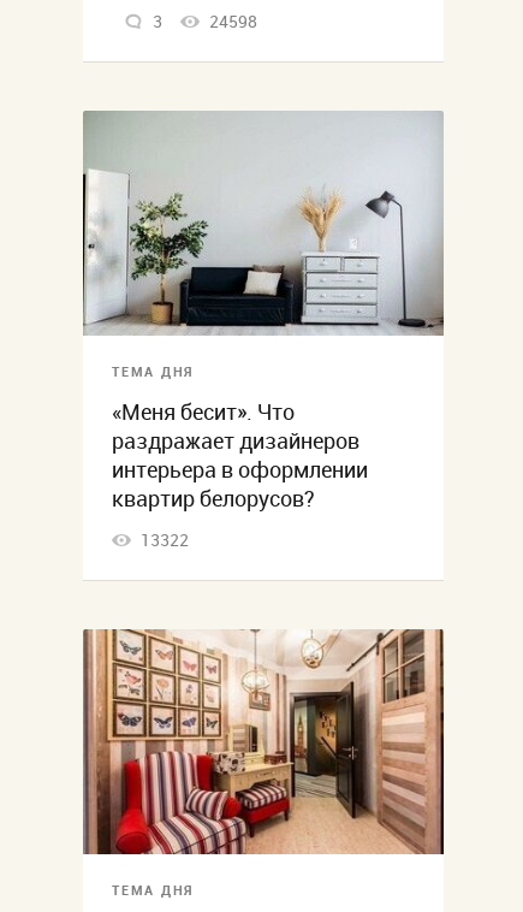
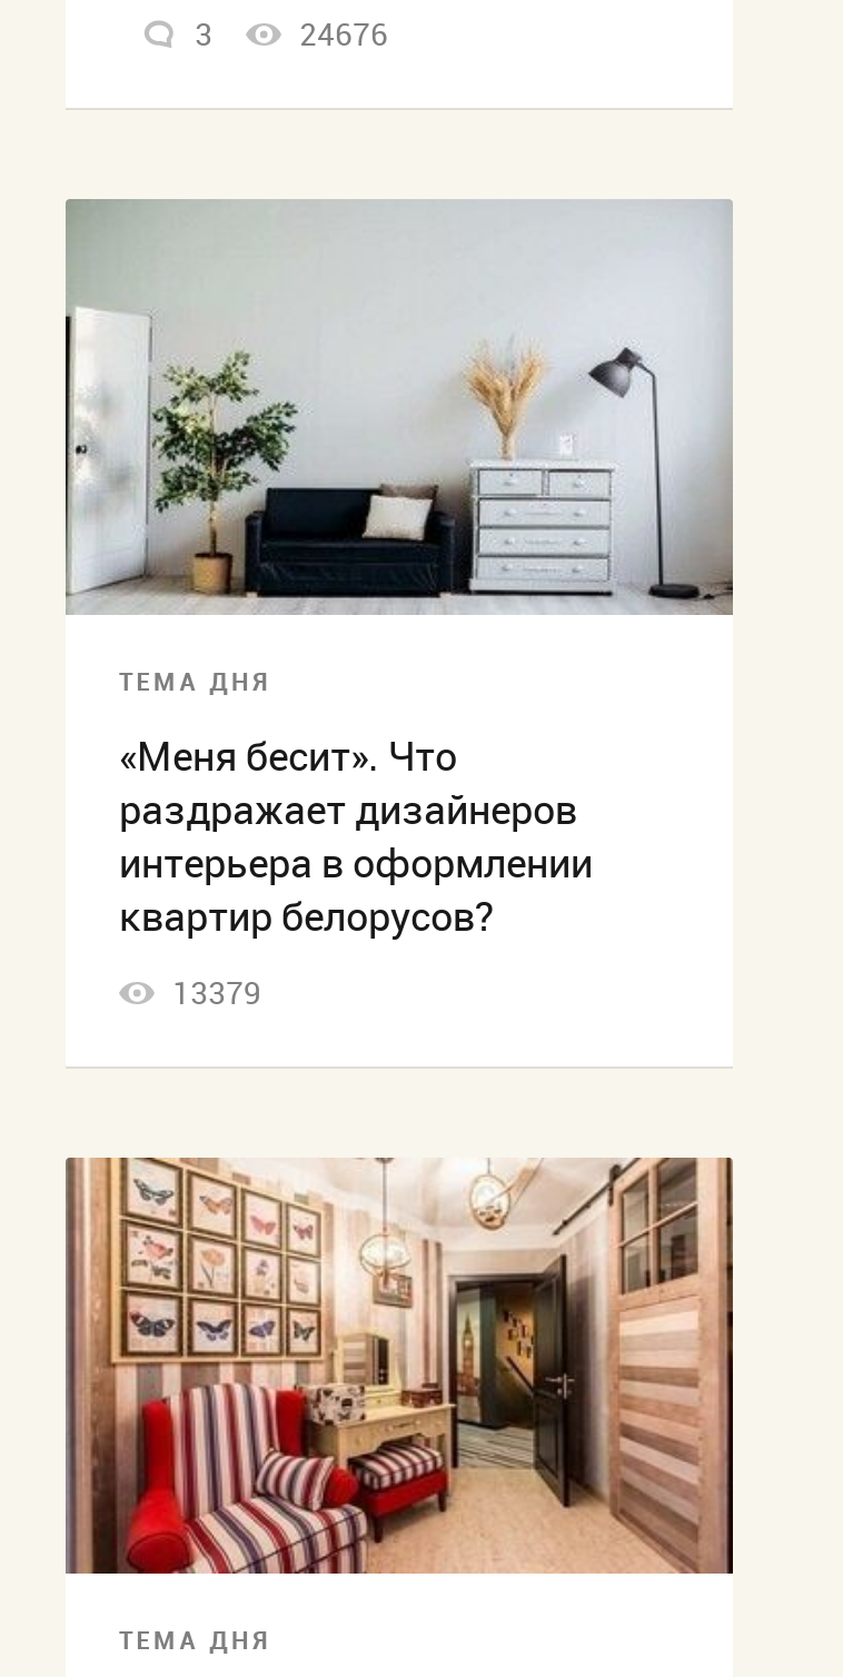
[209,12,257,31] 24598 -> [299,17,388,52] 24676
[141,531,189,550] 13322 -> [172,975,261,1011] 13379

